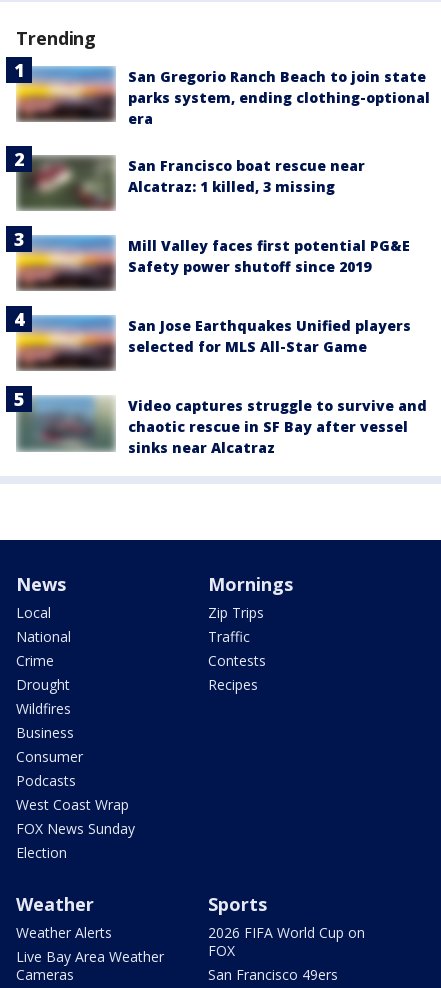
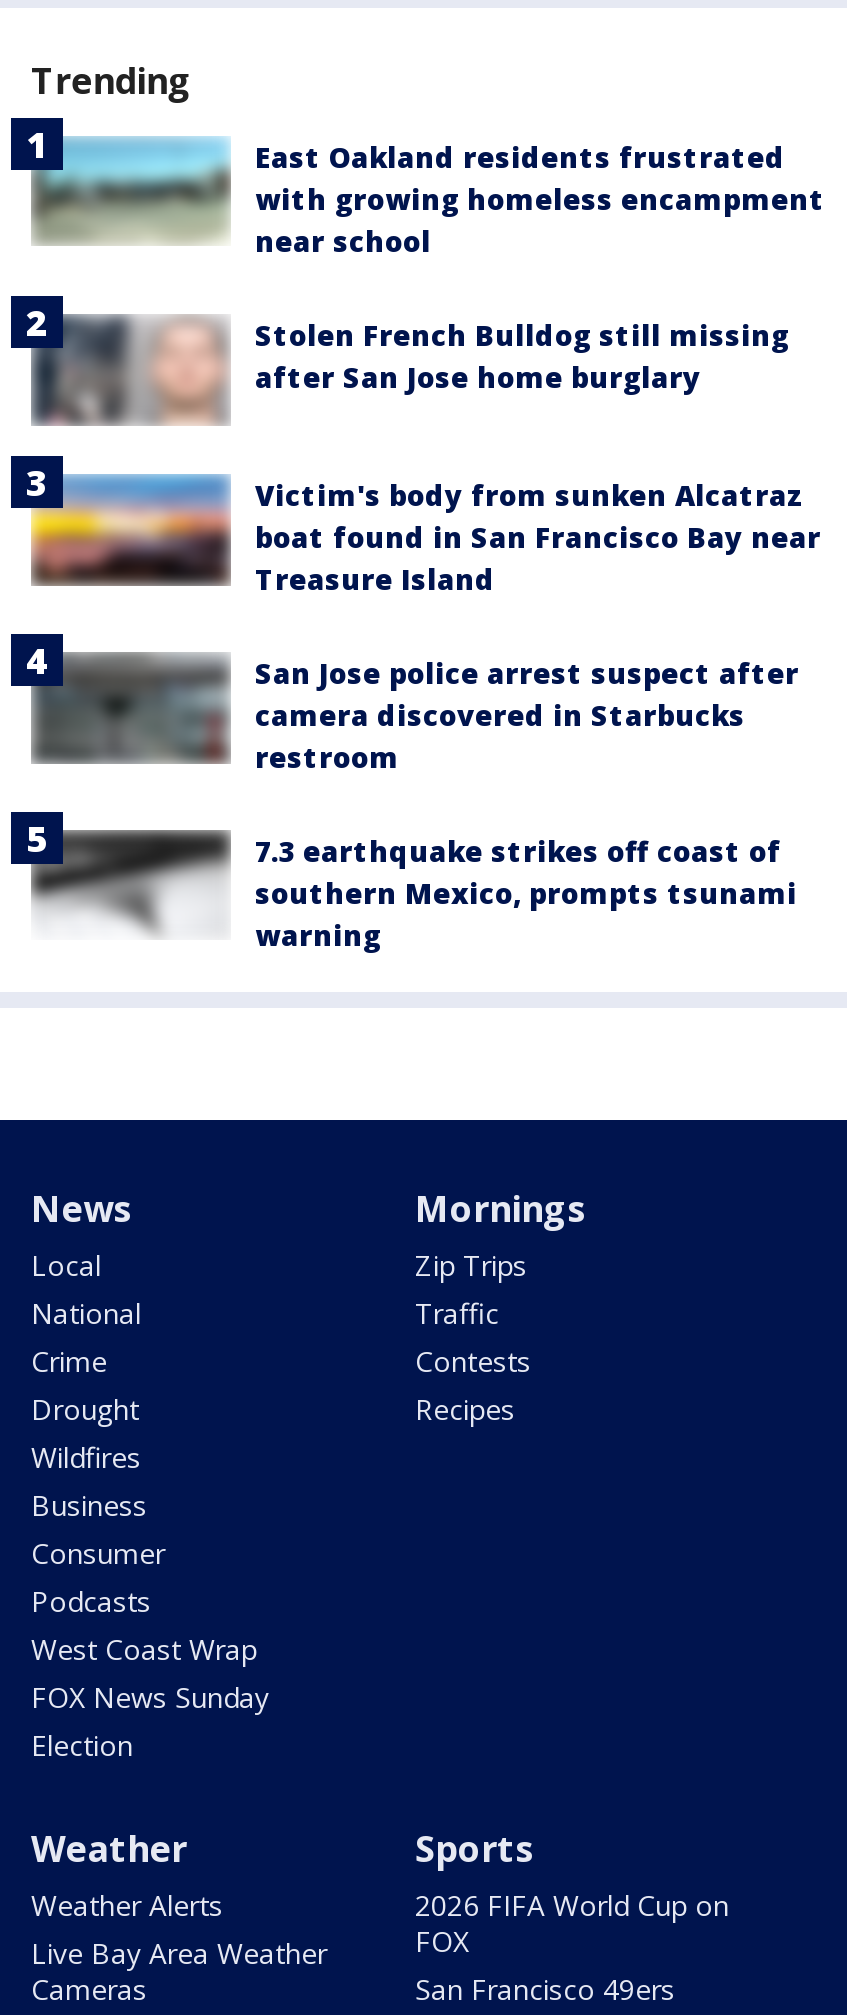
[16,66,430,127] [image] | San Gregorio Ranch Beach to join state | parks system, ending clothing-optional | era -> [31,137,825,259] [image] | East Oakland residents frustrated | with growing homeless encampment | near school
[28,155,365,211] [image] | San Francisco boat rescue near | Alcatraz: 1 killed, 3 missing -> [37,310,789,424] [image] | Stolen French Bulldog still missing | after San Jose home burglary
[128,236,410,276] Mill Valley faces first potential PG&E | Safety power shutoff since 2019 -> [255,476,821,598] Victim's body from sunken Alcatraz | boat found in San Francisco Bay near | Treasure Island
[6,305,411,372] [image] | San Jose Earthquakes Unified players | selected for MLS All-Star Game -> [11,616,799,782] [image] | San Jose police arrest suspect after | camera discovered in Starbucks | restroom
[18,395,427,457] [image] | Video captures struggle to survive and | chaotic rescue in SF Bay after vessel | sinks near Alcatraz -> [35,830,797,954] [image] | 7.3 earthquake strikes off coast of | southern Mexico, prompts tsunami | warning

